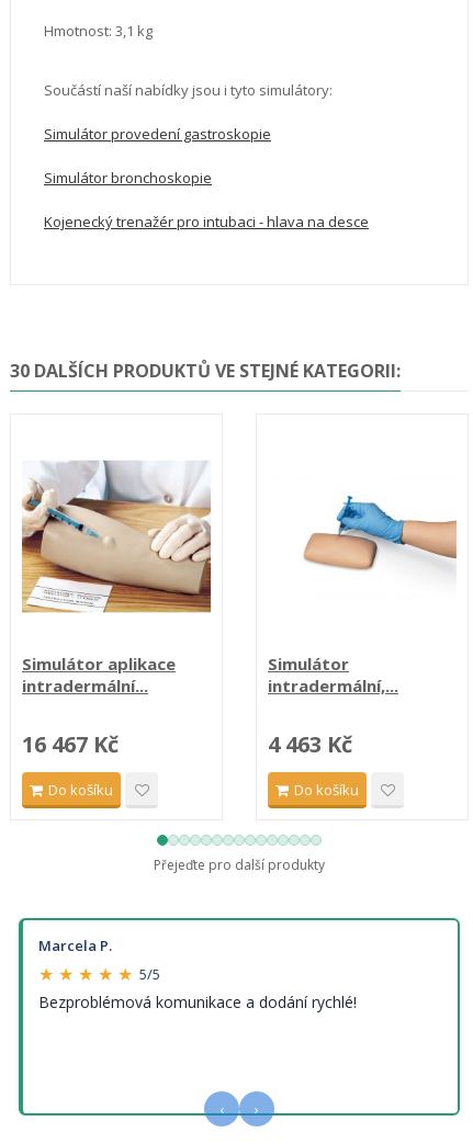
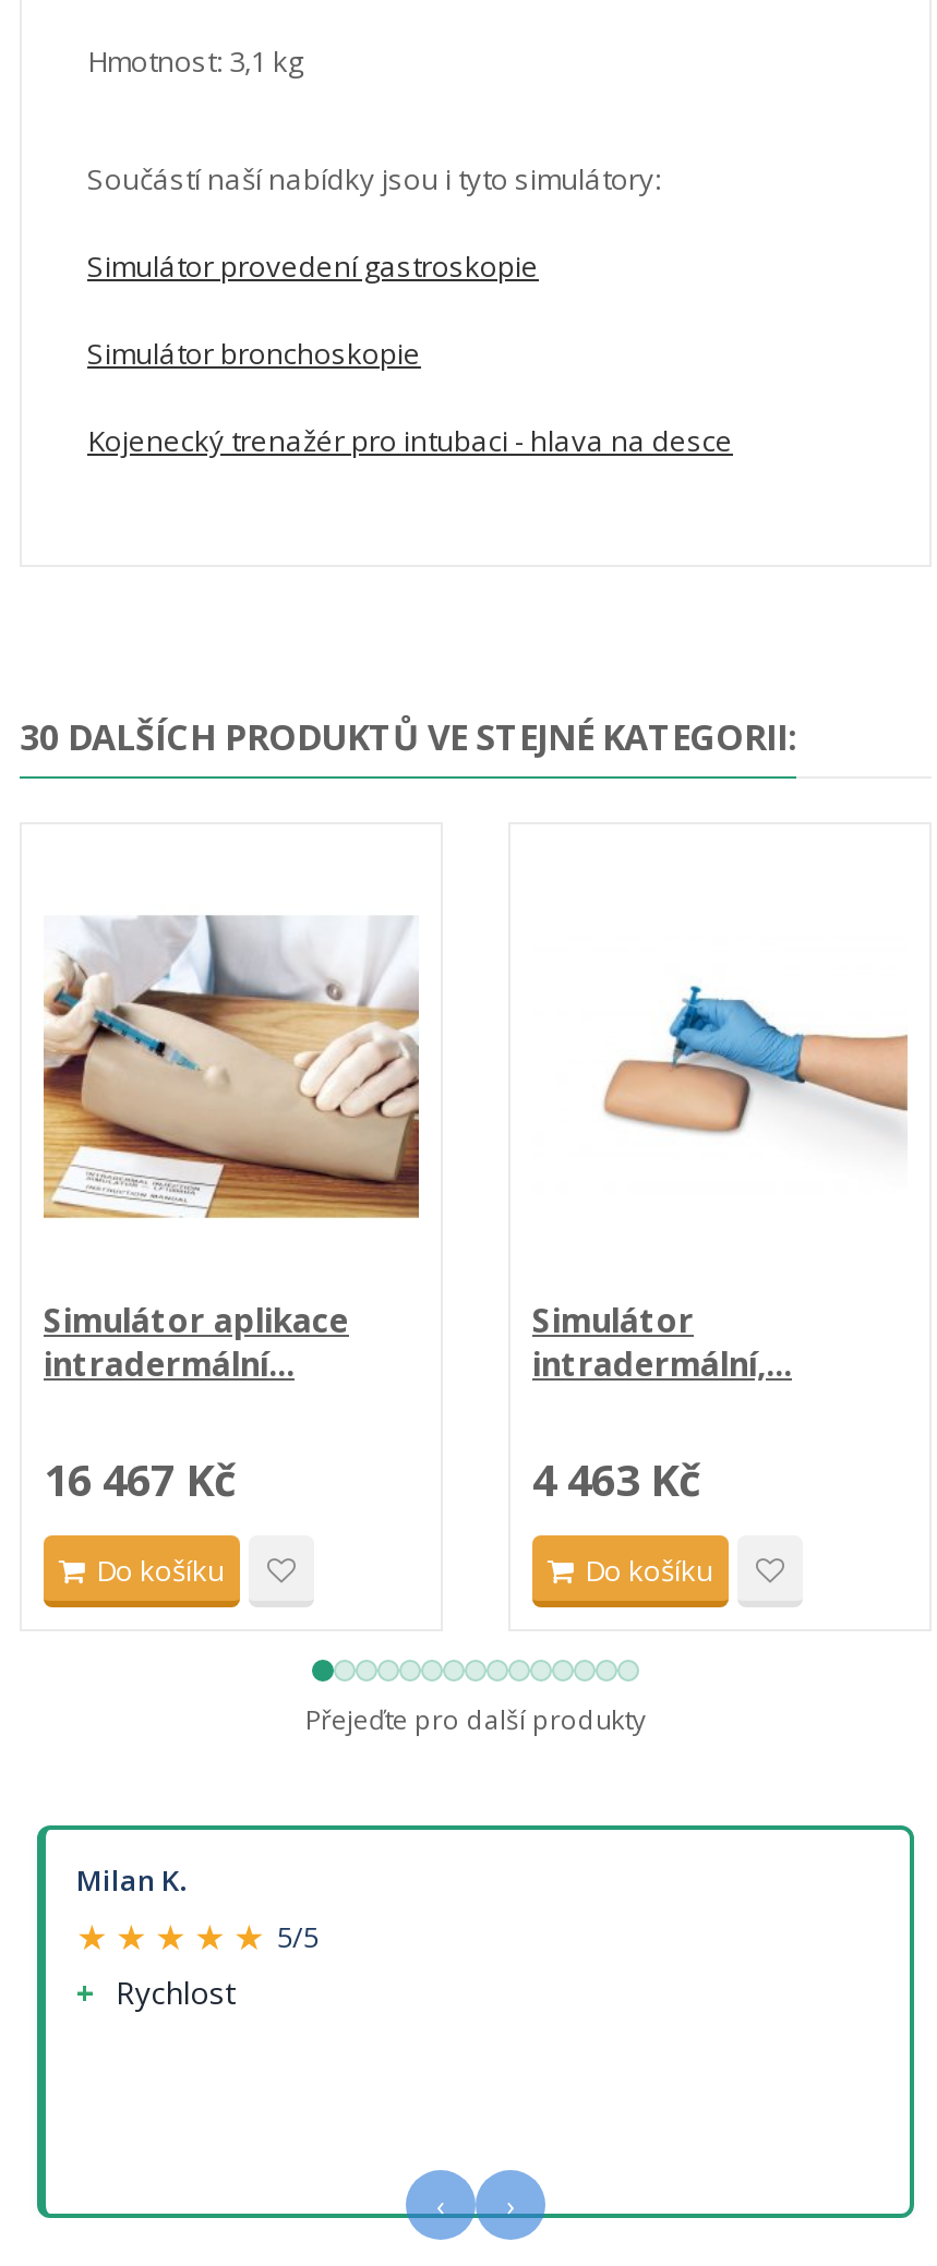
[38,935,112,955] Marcela P. -> [76,1860,185,1899] Milan K.
[38,991,357,1012] Bezproblémová komunikace a dodání rychlé! -> [116,1971,236,2013] Rychlost

